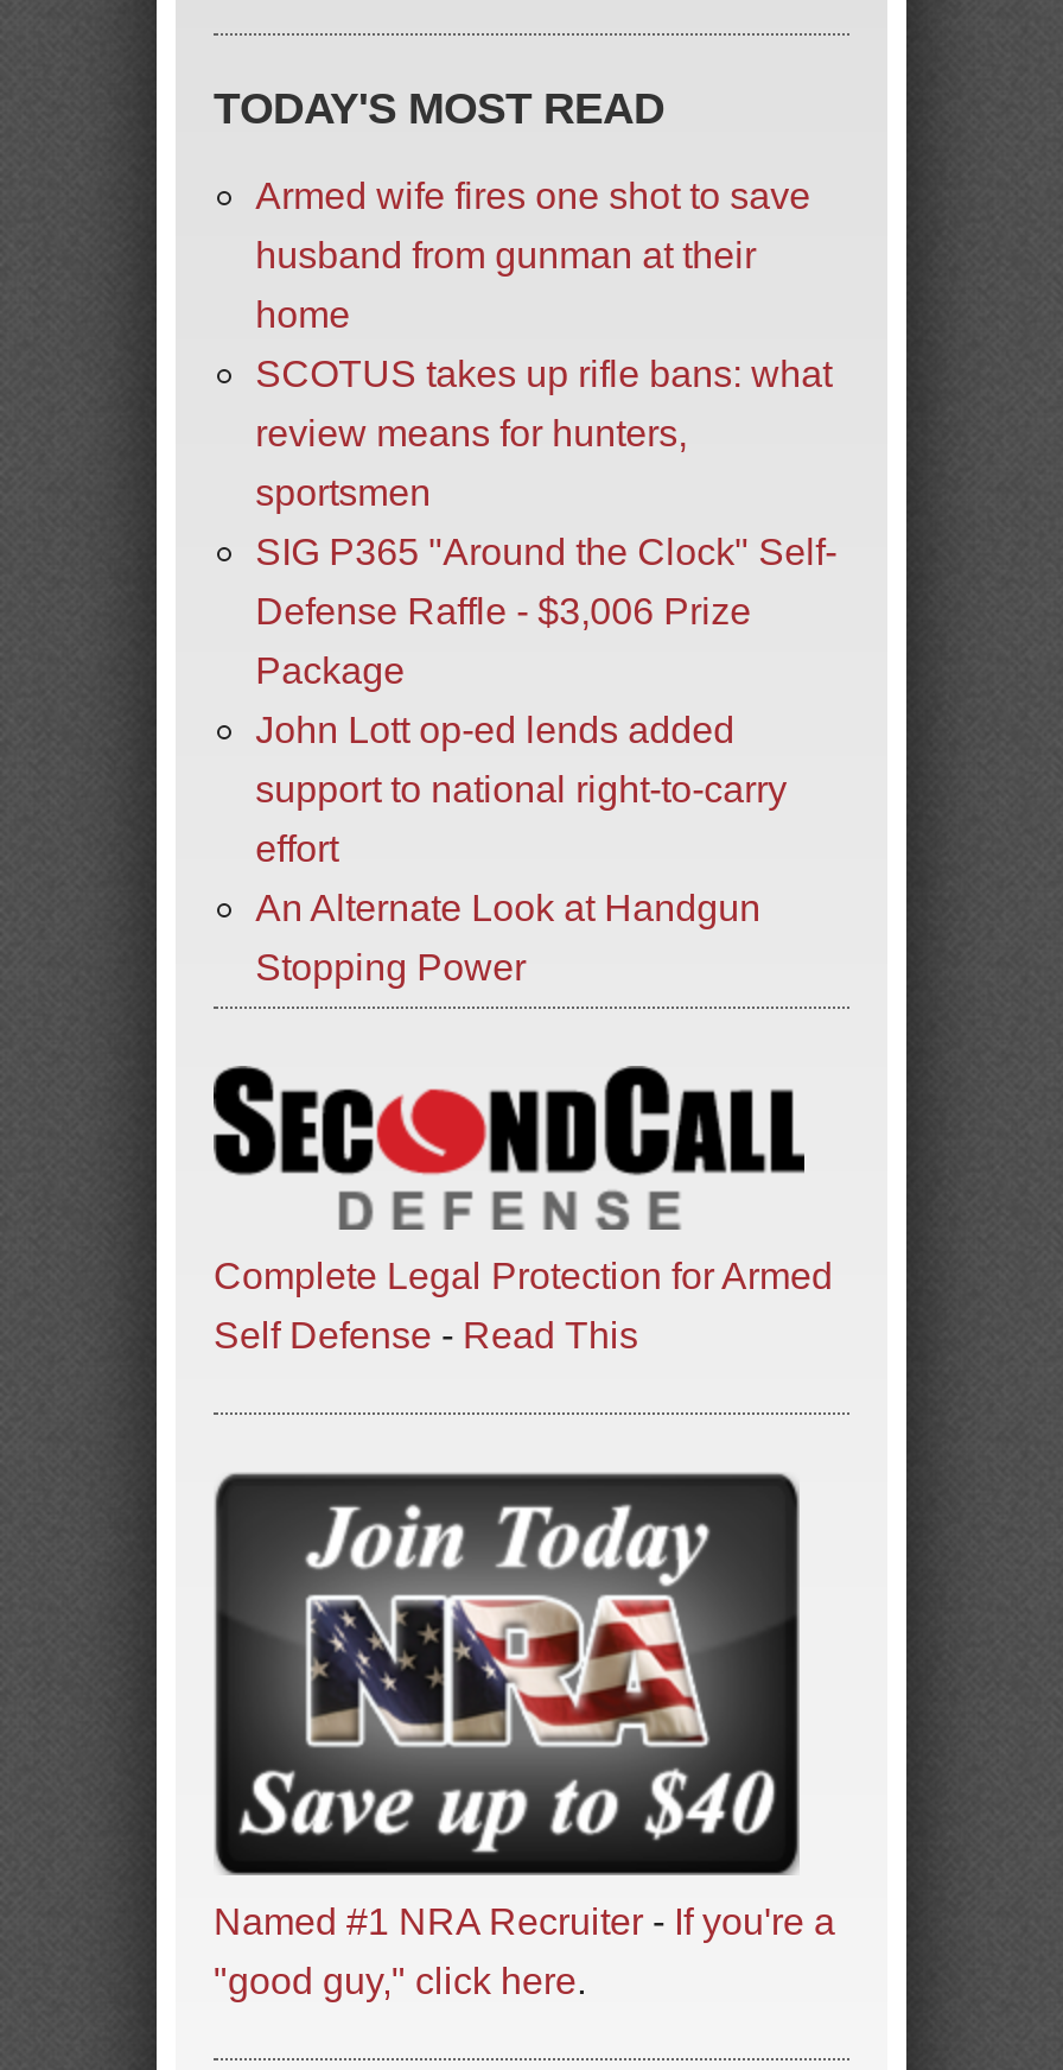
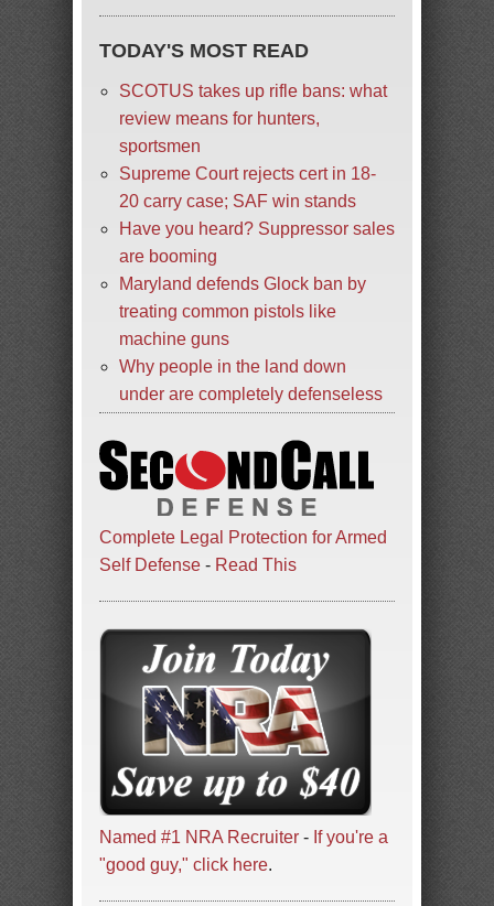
[255,176,811,335] Armed wife fires one shot to save | husband from gunman at their | home -> none
moved [255,354,832,513] -> [119,82,387,156]: SCOTUS takes up rifle bans: what | review means for hunters, | sportsmen
[255,532,837,988] SIG P365 "Around the Clock" Self- | Defense Raffle - $3,006 Prize | Package | John Lott op-ed lends added | support to national right-to-carry | effort | An Alternate Look at Handgun | Stopping Power -> [119,164,394,404] Supreme Court rejects cert in 18- | 20 carry case; SAF win stands | Have you heard? Suppressor sales | are booming | Maryland defends Glock ban by | treating common pistols like | machine guns | Why people in the land down | under are completely defenseless

